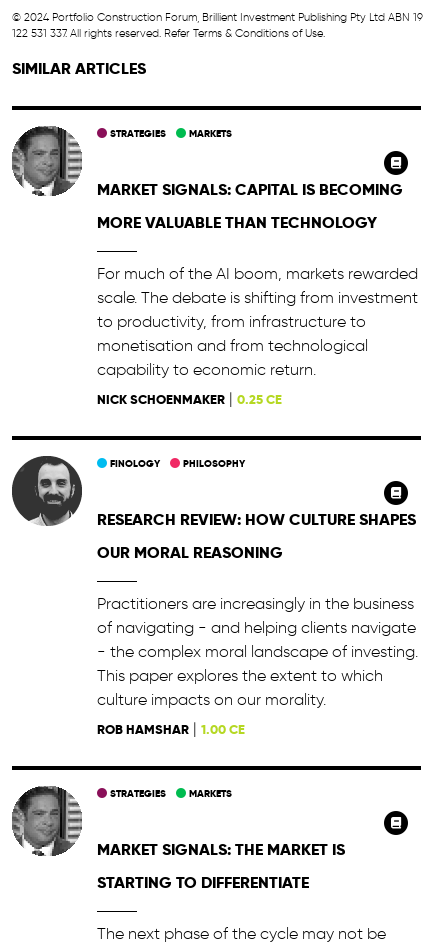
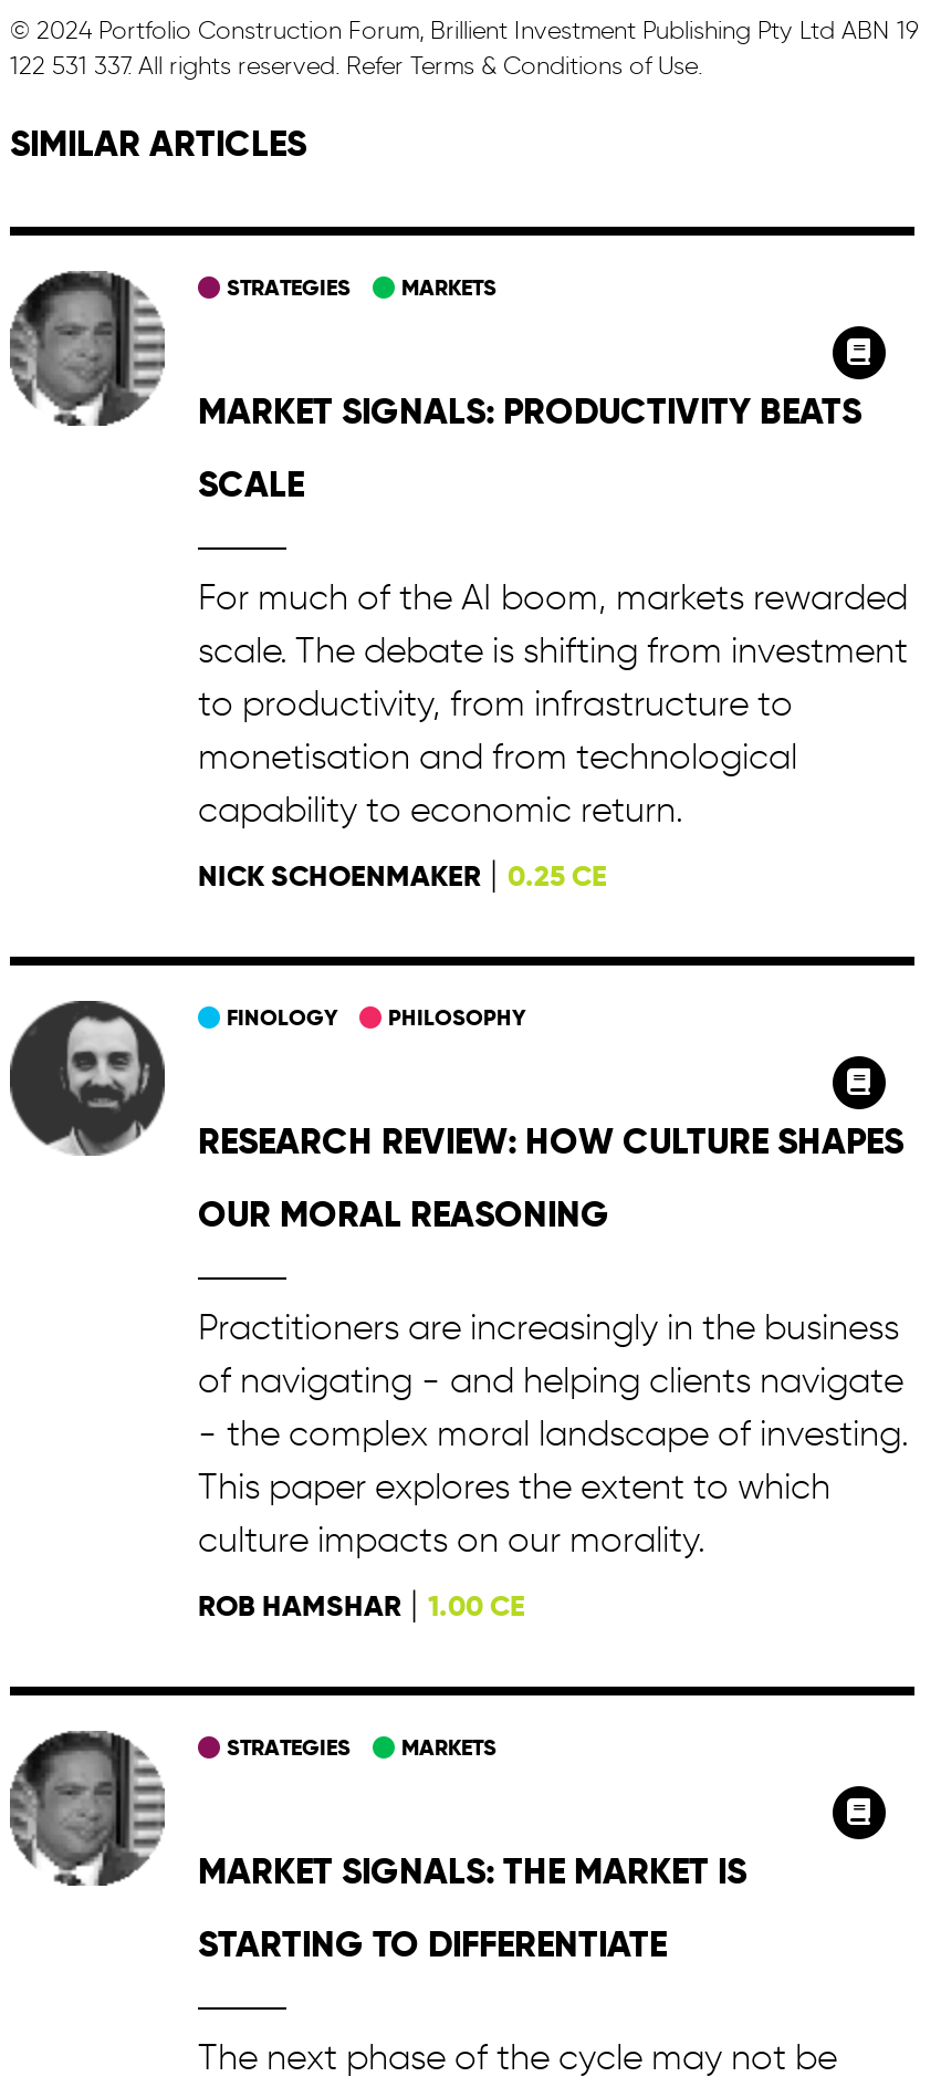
[97,179,403,200] MARKET SIGNALS: CAPITAL IS BECOMING -> [198,389,861,435] MARKET SIGNALS: PRODUCTIVITY BEATS
[97,212,377,233] MORE VALUABLE THAN TECHNOLOGY -> [198,462,304,508] SCALE

